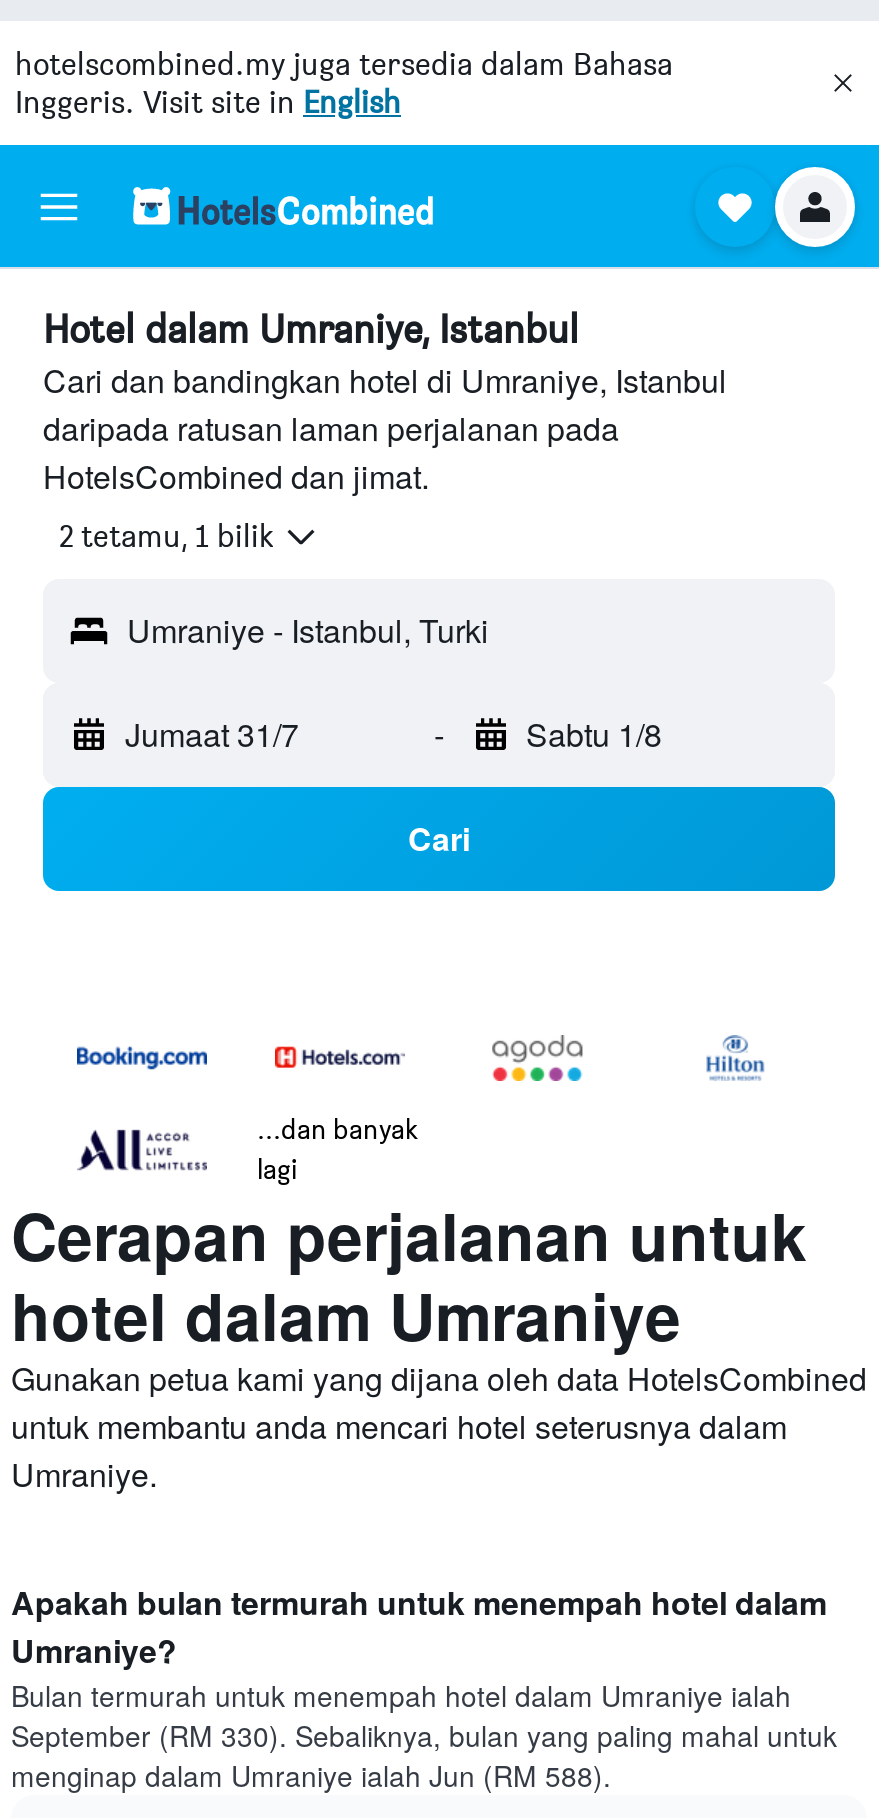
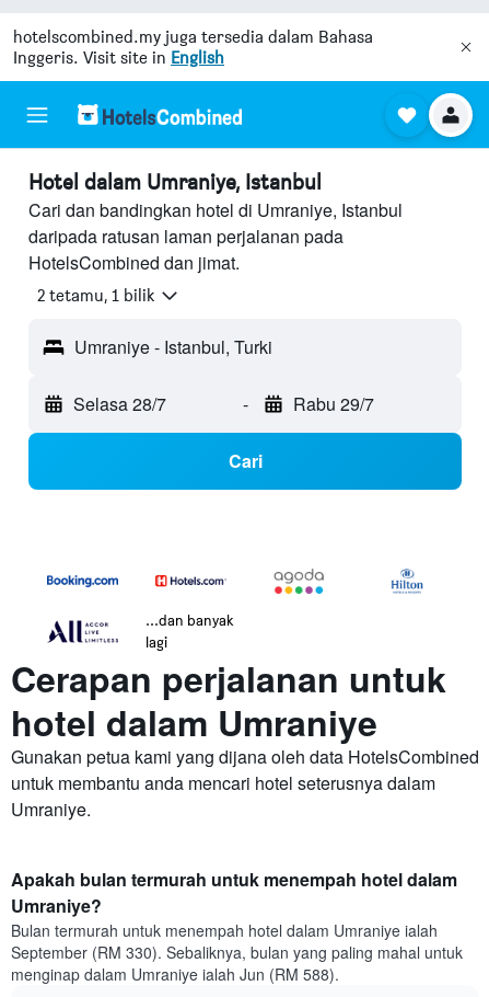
[125,711,299,757] Jumaat 31/7 -> [73,391,166,417] Selasa 28/7
[526,711,662,757] Sabtu 1/8 -> [293,391,374,417] Rabu 29/7

